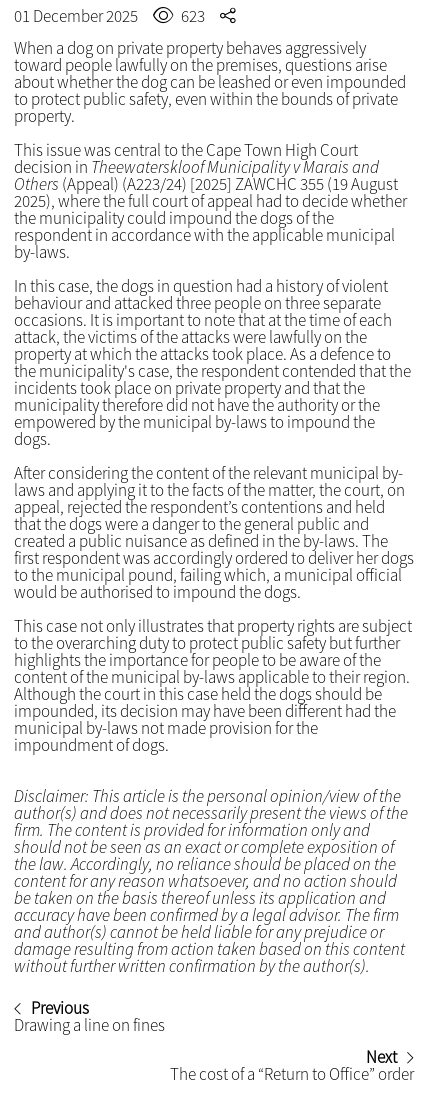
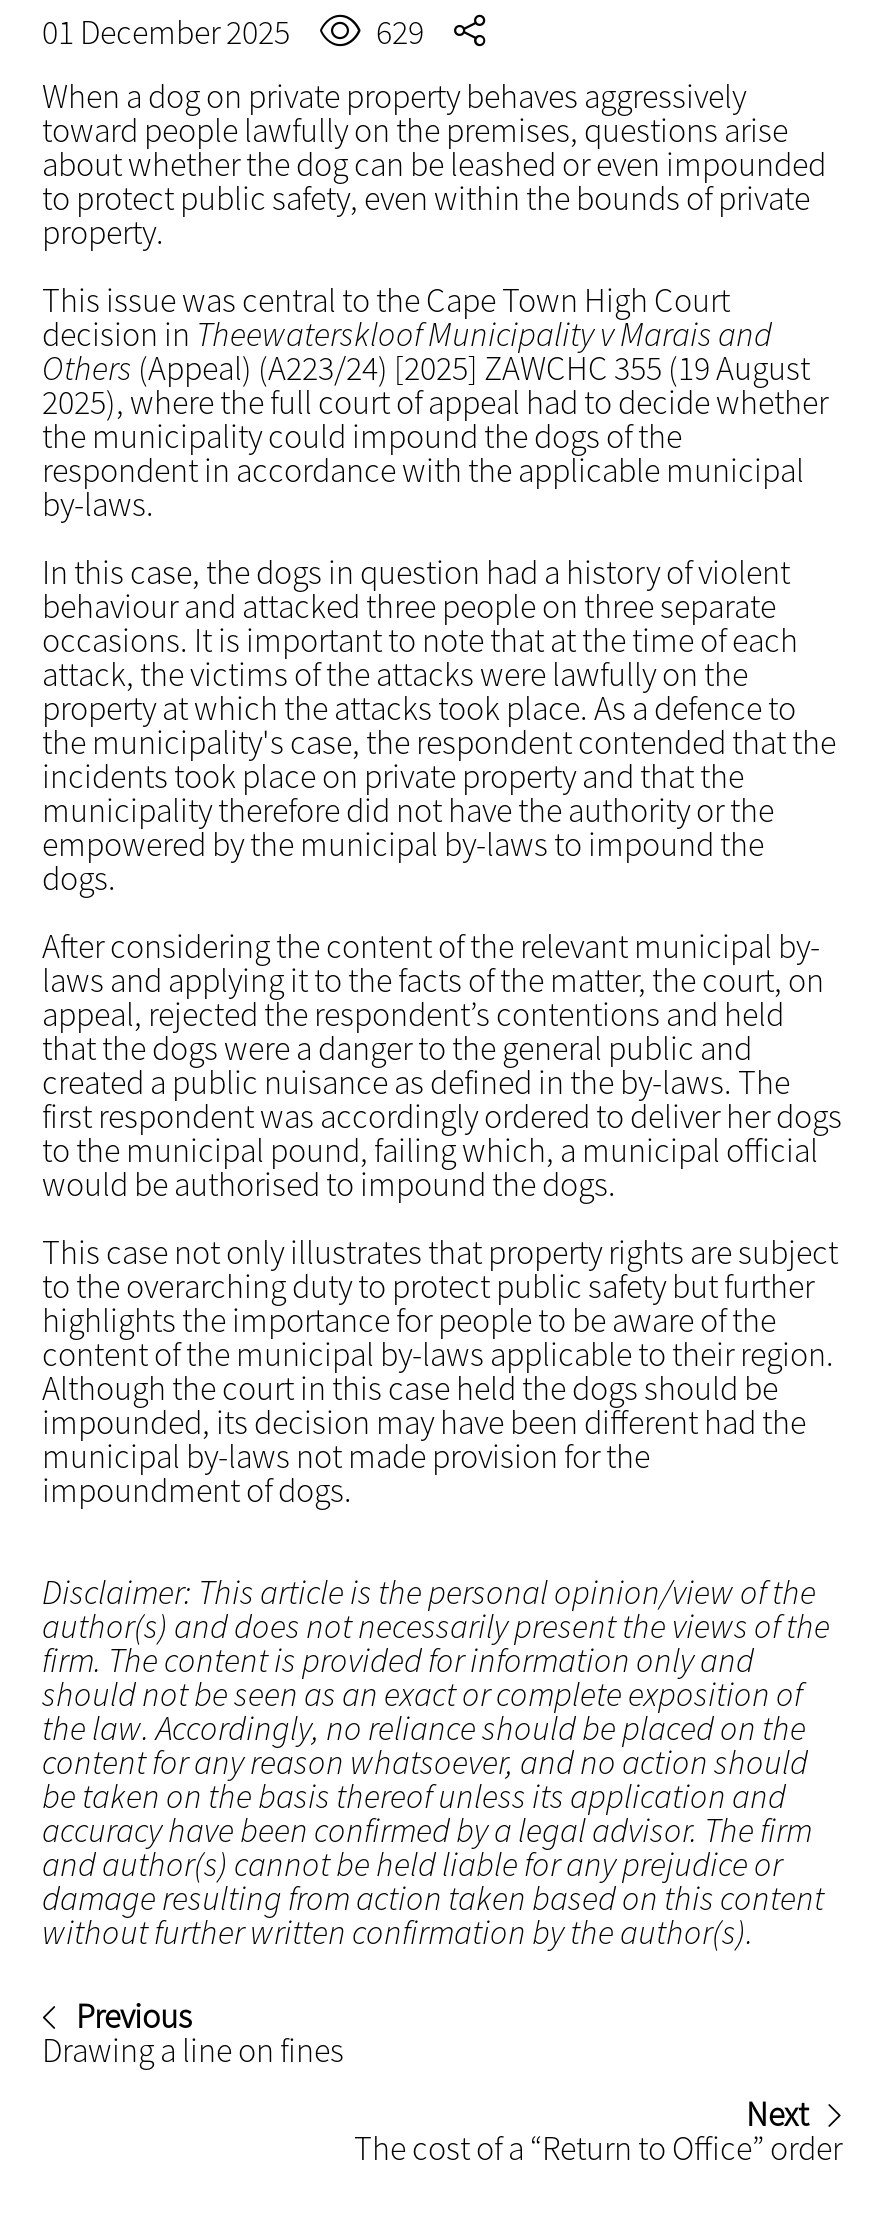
[14,5,208,27] 01 December 2025 623 -> [42,11,430,55] 01 December 2025 629

